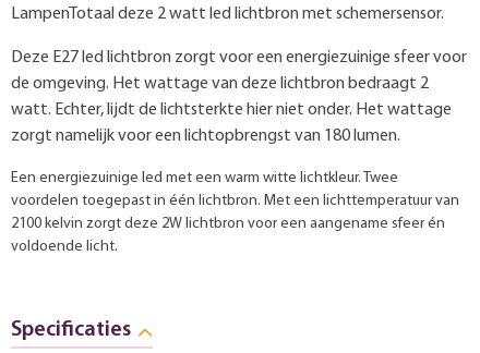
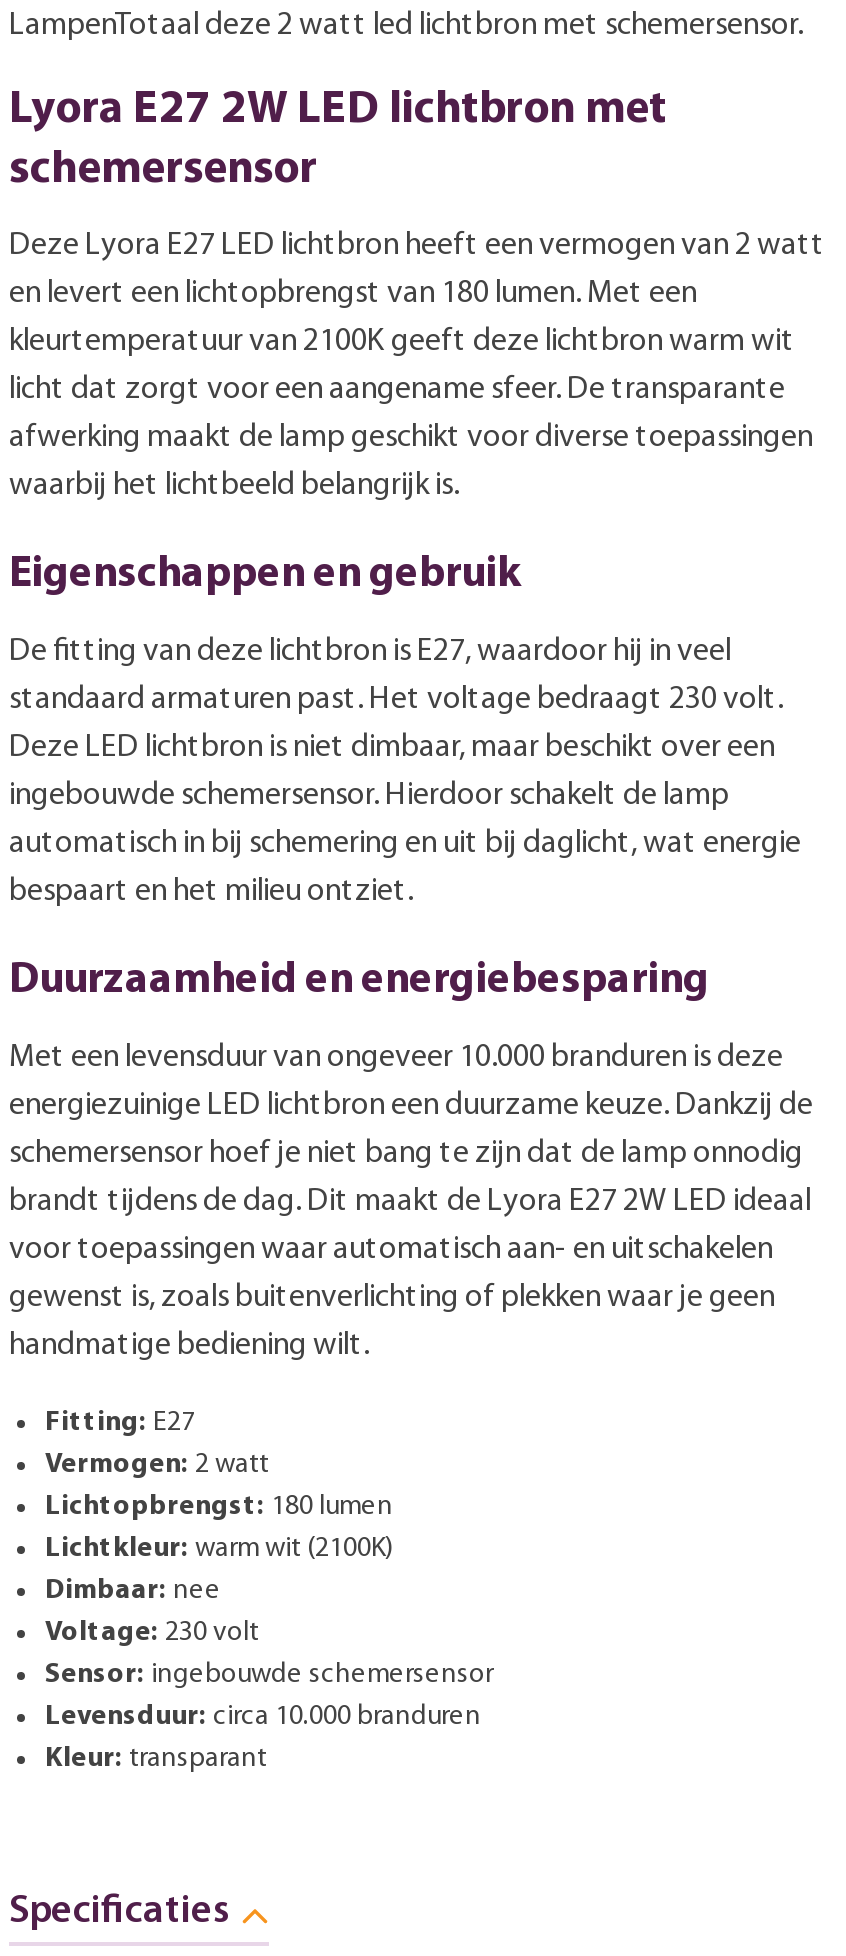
[11,49,467,255] Deze E27 led lichtbron zorgt voor een energiezuinige sfeer voor | de omgeving. Het wattage van deze lichtbron bedraagt 2 | watt. Echter, lijdt de lichtsterkte hier niet onder. Het wattage | zorgt namelijk voor een lichtopbrengst van 180 lumen. | Een energiezuinige led met een warm witte lichtkleur. Twee | voordelen toegepast in één lichtbron. Met een lichttemperatuur van | 2100 kelvin zorgt deze 2W lichtbron voor een aangename sfeer én | voldoende licht. -> [9,87,825,1773] Lyora E27 2W LED lichtbron met | schemersensor | Deze Lyora E27 LED lichtbron heeft een vermogen van 2 watt | en levert een lichtopbrengst van 180 lumen. Met een | kleurtemperatuur van 2100K geeft deze lichtbron warm wit | licht dat zorgt voor een aangename sfeer. De transparante | afwerking maakt de lamp geschikt voor diverse toepassingen | waarbij het lichtbeeld belangrijk is. | Eigenschappen en gebruik | De fitting van deze lichtbron is E27, waardoor hij in veel | standaard armaturen past. Het voltage bedraagt 230 volt. | Deze LED lichtbron is niet dimbaar, maar beschikt over een | ingebouwde schemersensor. Hierdoor schakelt de lamp | automatisch in bij schemering en uit bij daglicht, wat energie | bespaart en het milieu ontziet. | Duurzaamheid en energiebesparing | Met een levensduur van ongeveer 10.000 branduren is deze | energiezuinige LED lichtbron een duurzame keuze. Dankzij de | schemersensor hoef je niet bang te zijn dat de lamp onnodig | brandt tijdens de dag. Dit maakt de Lyora E27 2W LED ideaal | voor toepassingen waar automatisch aan- en uitschakelen | gewenst is, zoals buitenverlichting of plekken waar je geen | handmatige bediening wilt. | Fitting: E27 | Vermogen: 2 watt | Lichtopbrengst: 180 lumen | Lichtkleur: warm wit (2100K) | Dimbaar: nee | Voltage: 230 volt | Sensor: ingebouwde schemersensor | Levensduur: circa 10.000 branduren | Kleur: transparant

